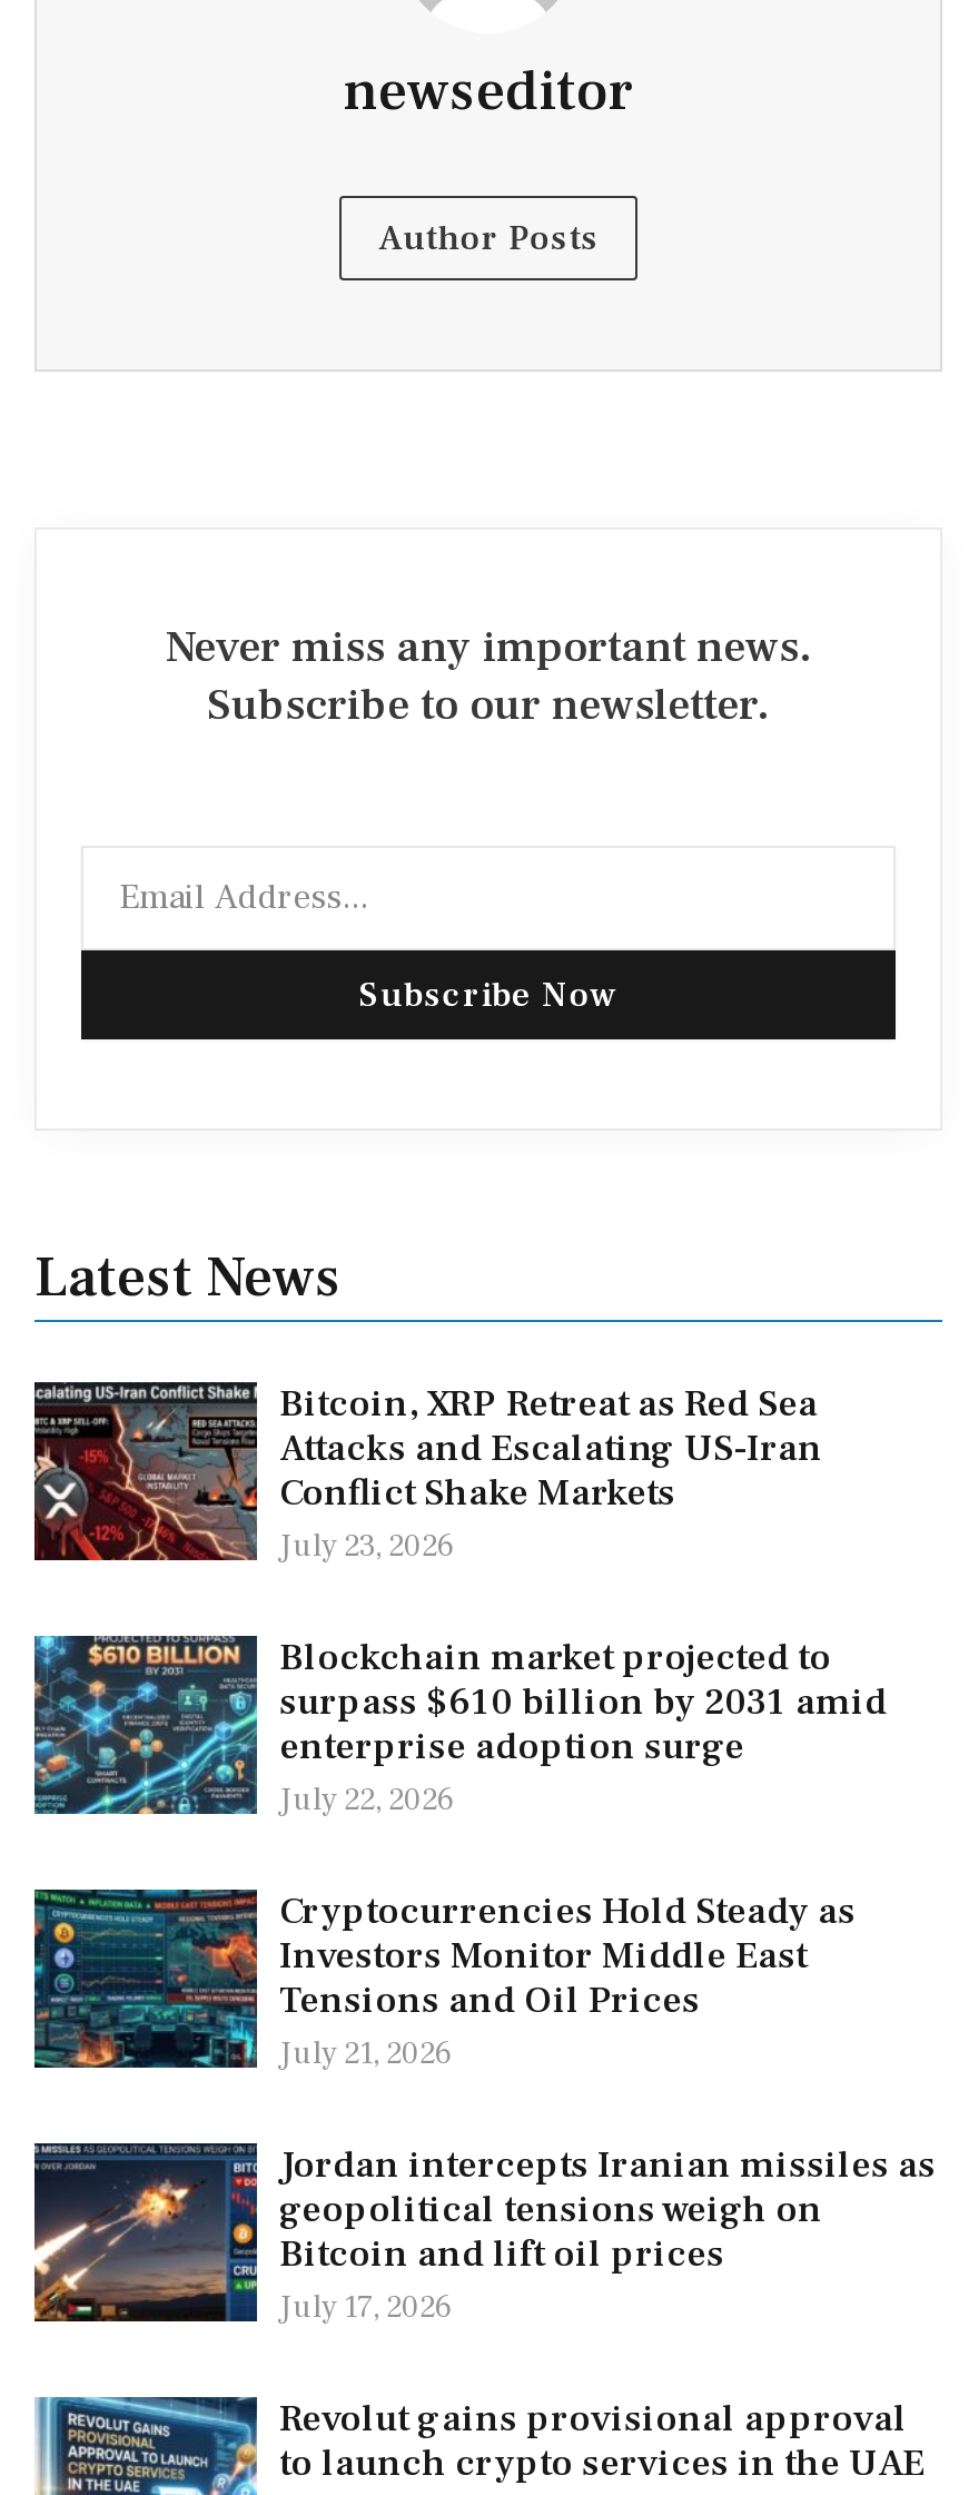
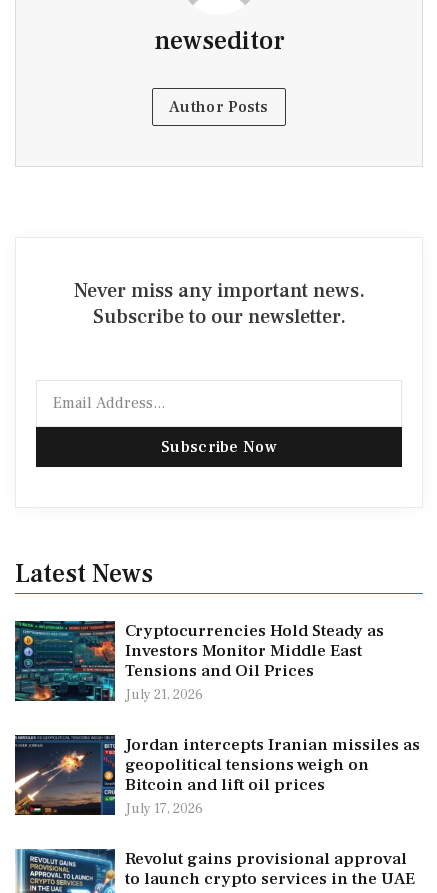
[32,1379,887,1820] [image] | Bitcoin, XRP Retreat as Red Sea | Attacks and Escalating US-Iran | Conflict Shake Markets | July 23, 2026 | Blockchain market projected to | surpass $610 billion by 2031 amid | enterprise adoption surge | July 22, 2026 -> none
[32,1634,248,1816] [image] -> none

